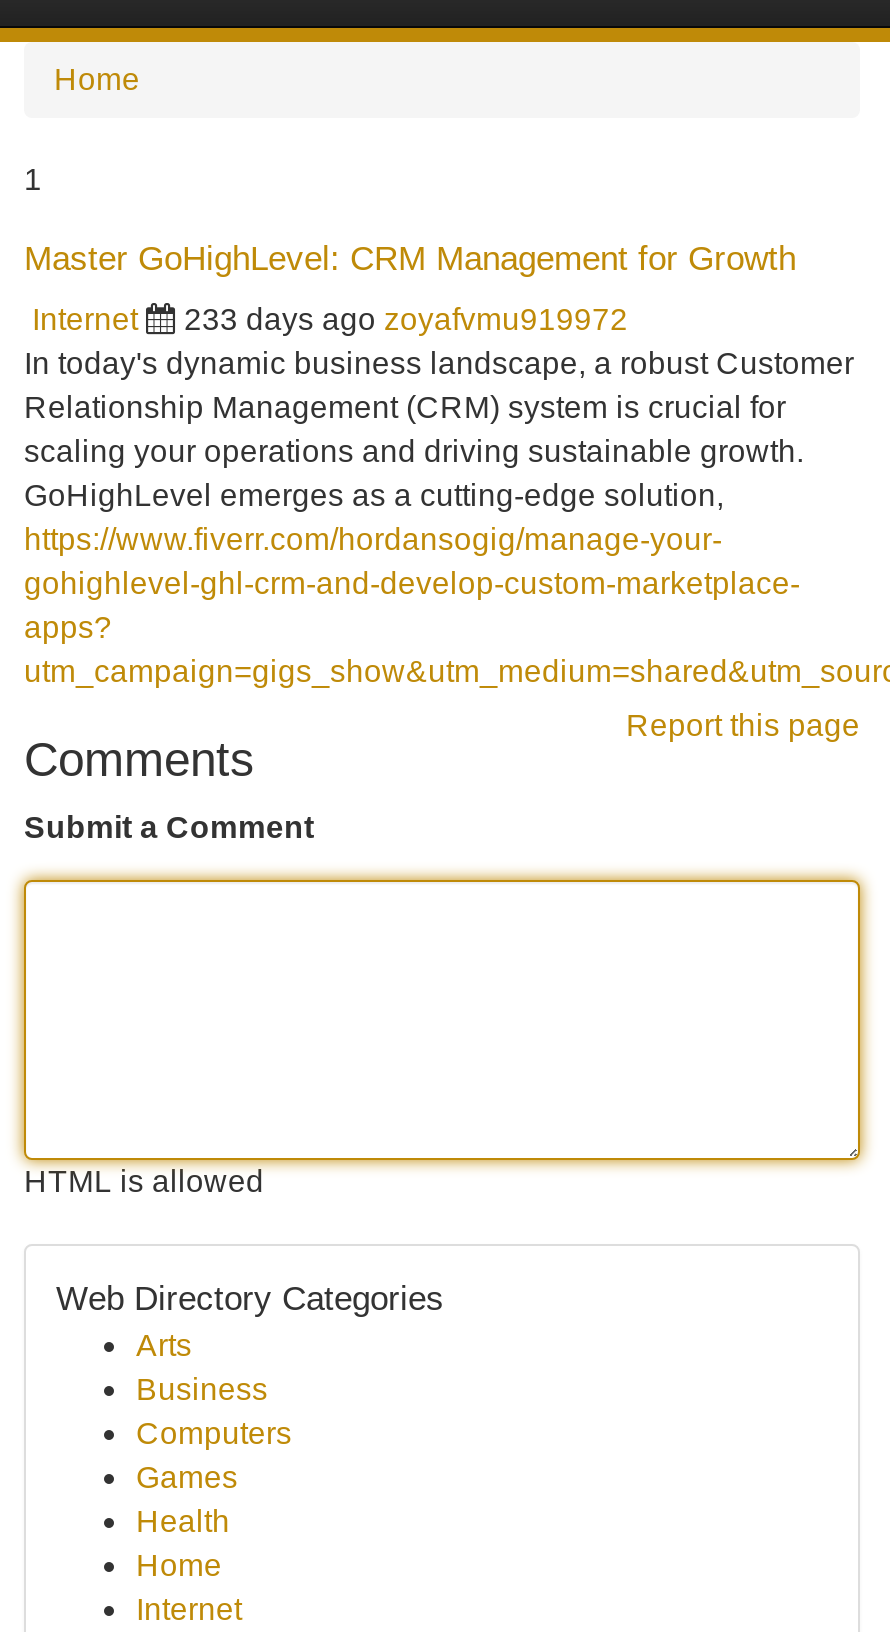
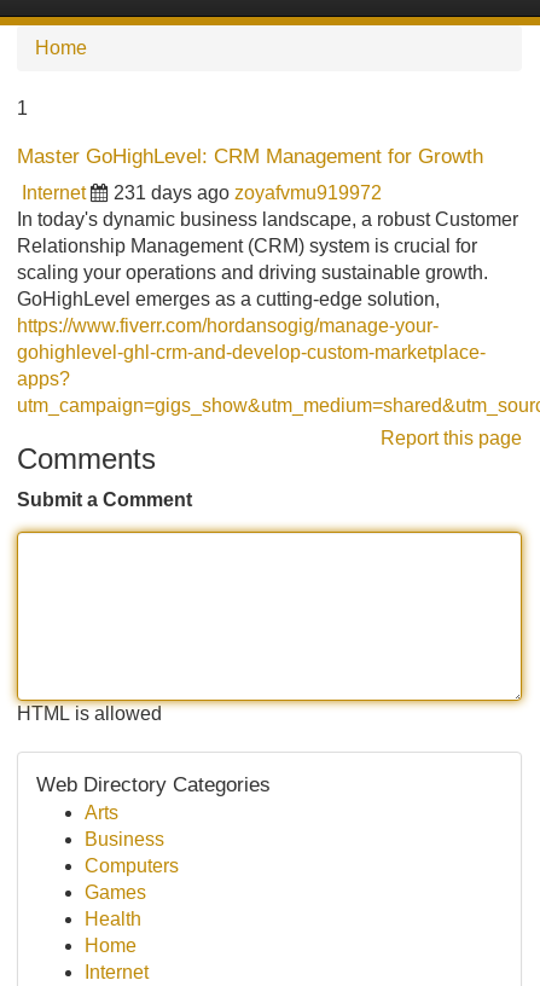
[184,302,628,336] 233 days ago zoyafvmu919972 -> [114,182,382,203] 231 days ago zoyafvmu919972

